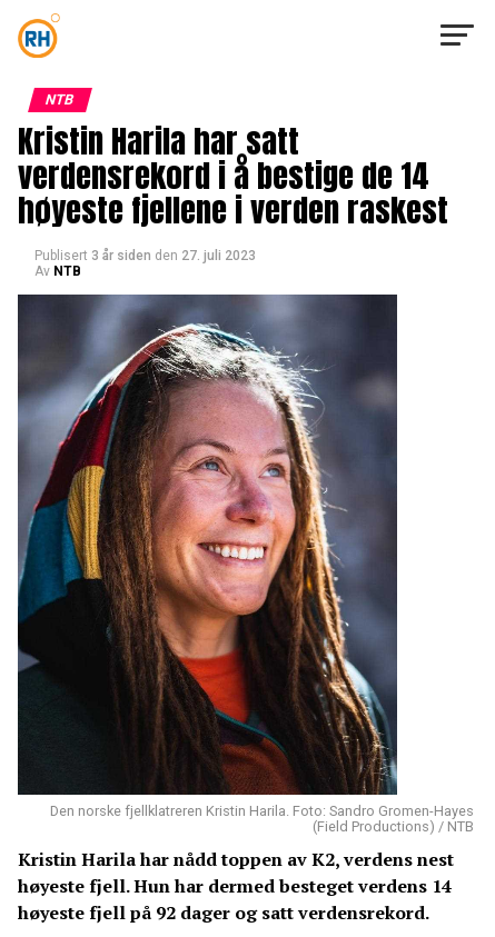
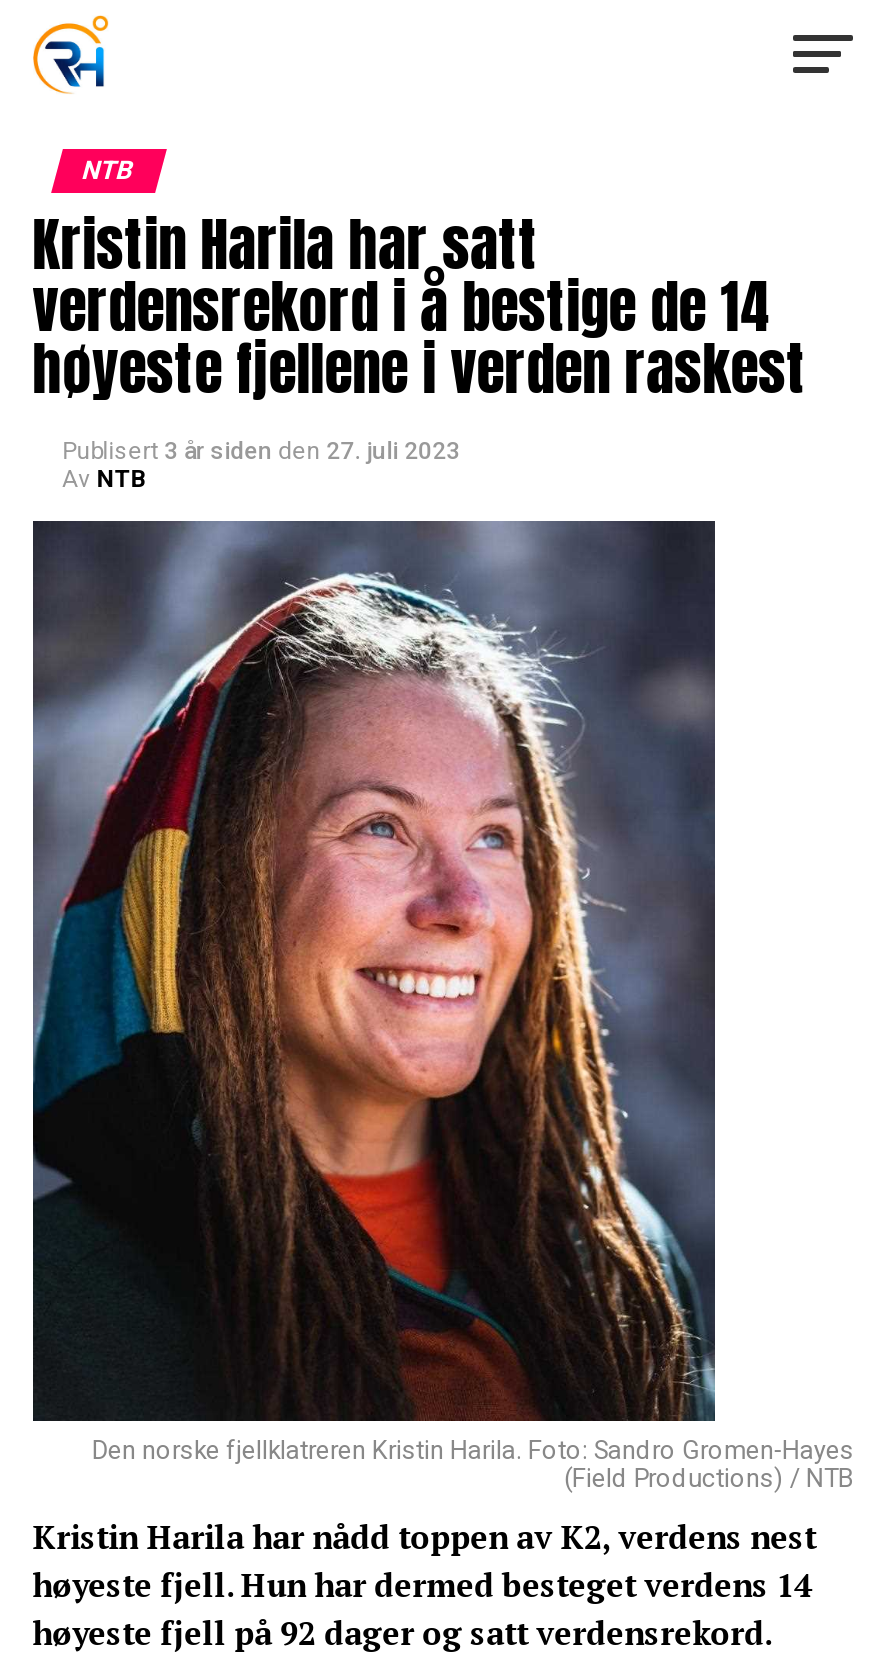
[19,14,59,59] [image] -> [37,15,109,95] [image]

